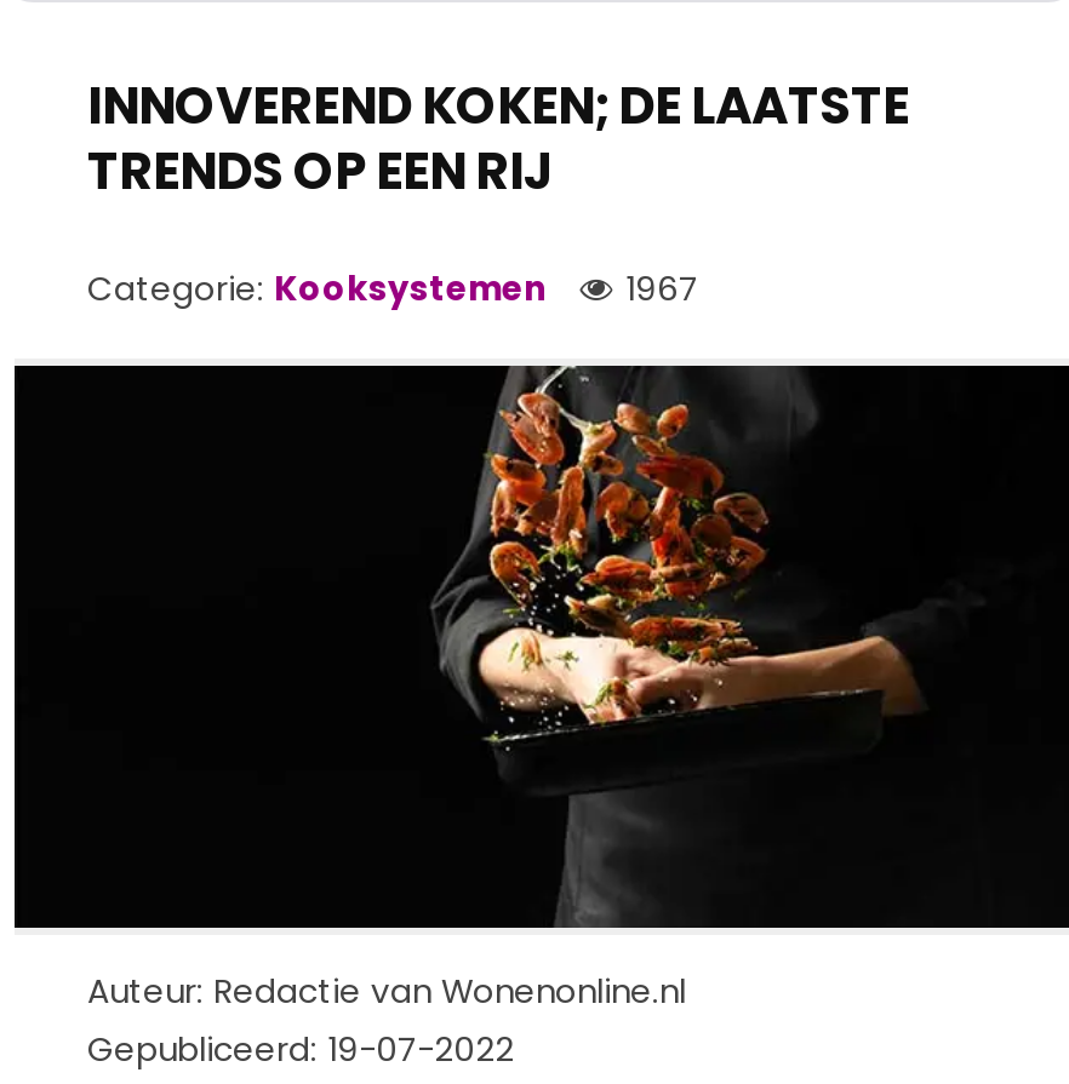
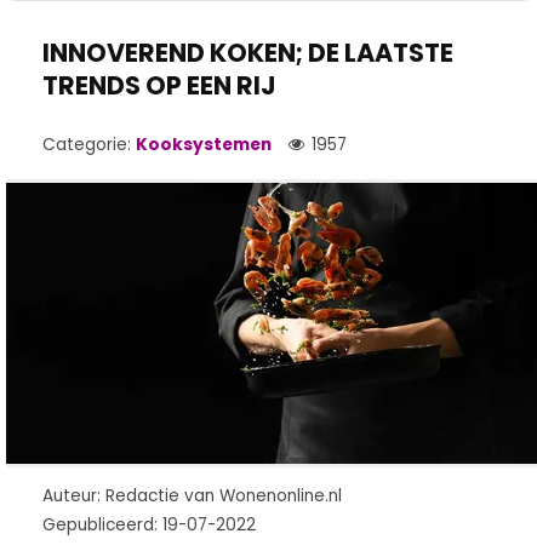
[87,267,698,313] Categorie: Kooksystemen 1967 -> [42,133,347,156] Categorie: Kooksystemen 1957

